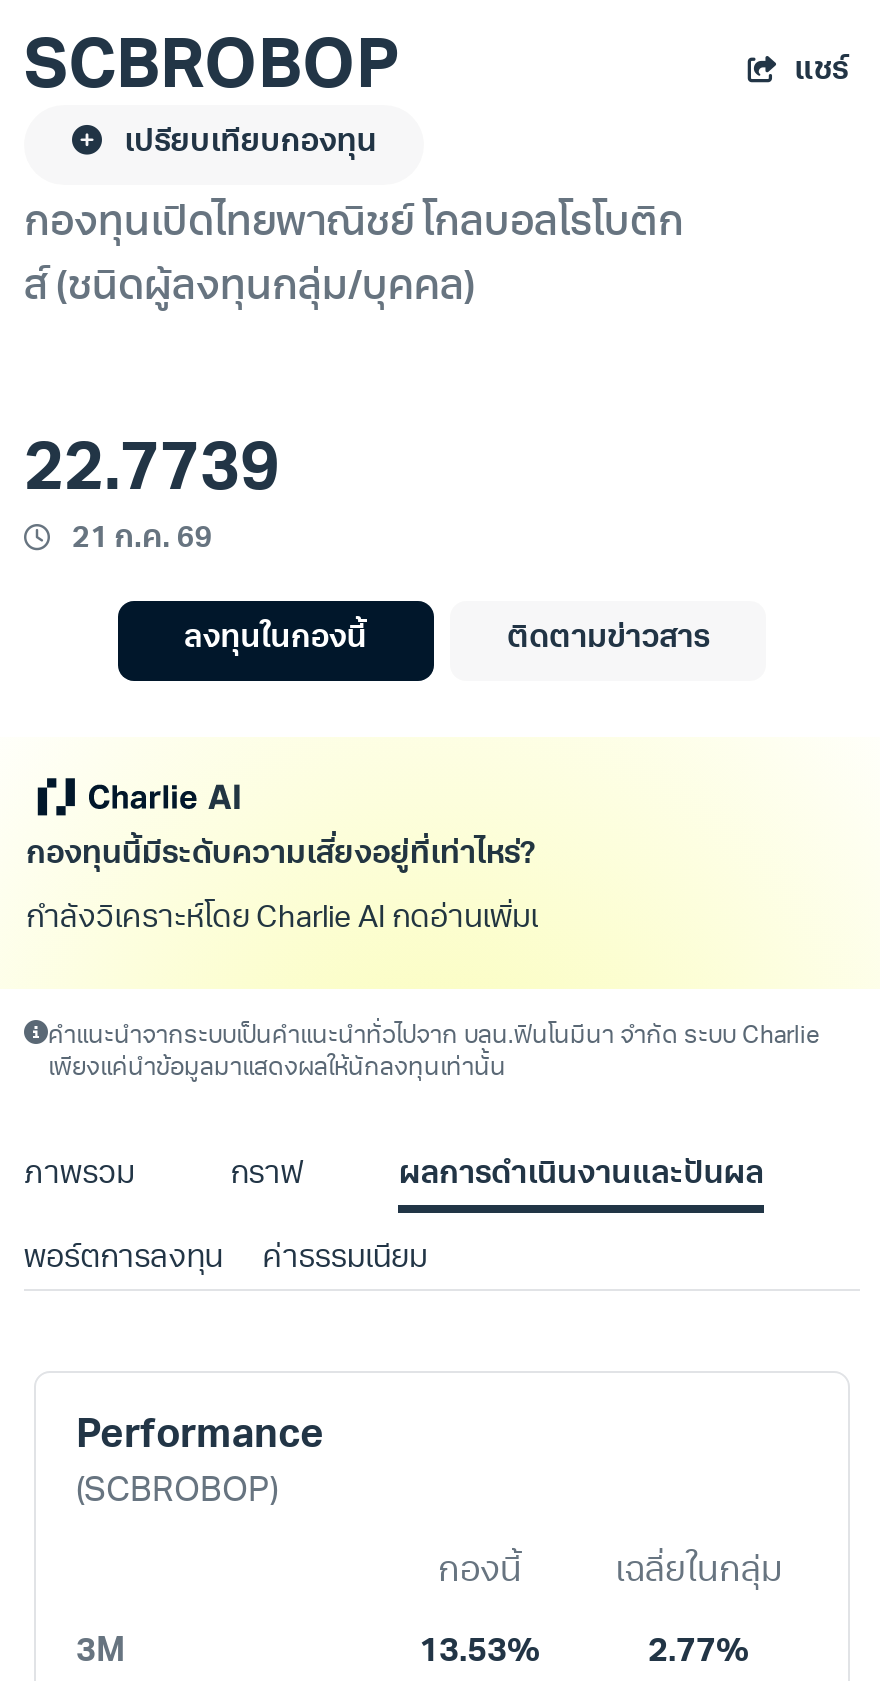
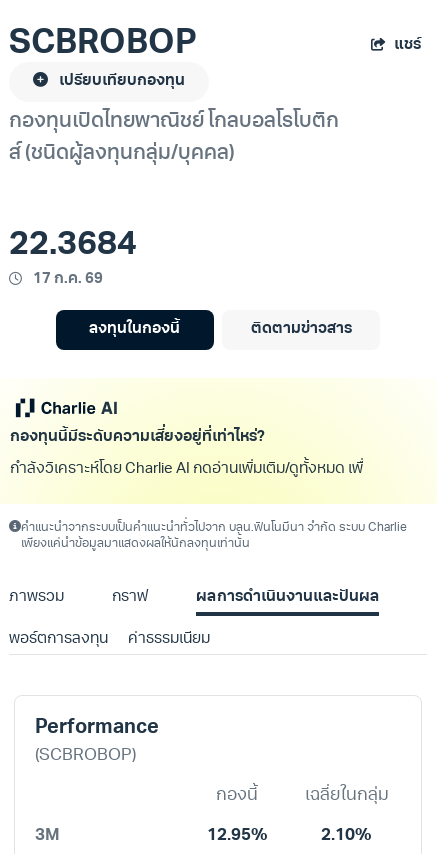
[24,437,280,507] 22.7739 -> [9,228,137,263] 22.3684
[66,525,213,555] 21 ก.ค. 69 -> [30,272,103,287] 17 ก.ค. 69
[419,1635,541,1669] 13.53% -> [206,827,267,844] 12.95%
[648,1635,750,1669] 2.77% -> [321,827,372,844] 2.10%

